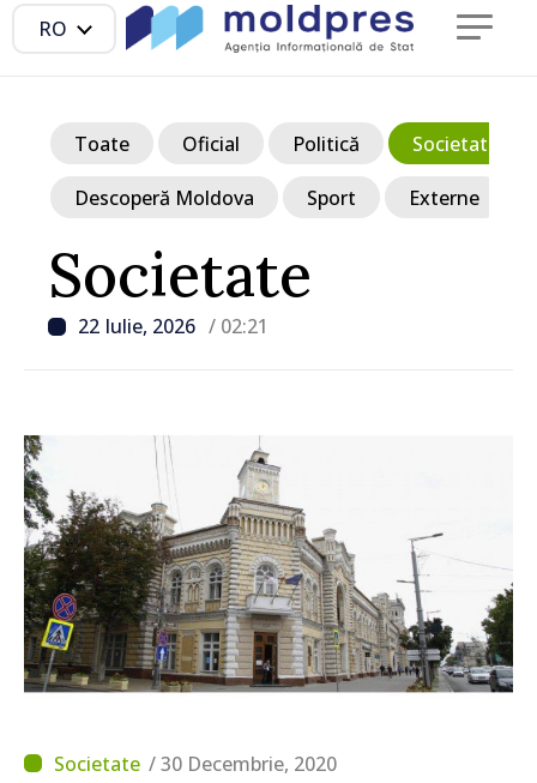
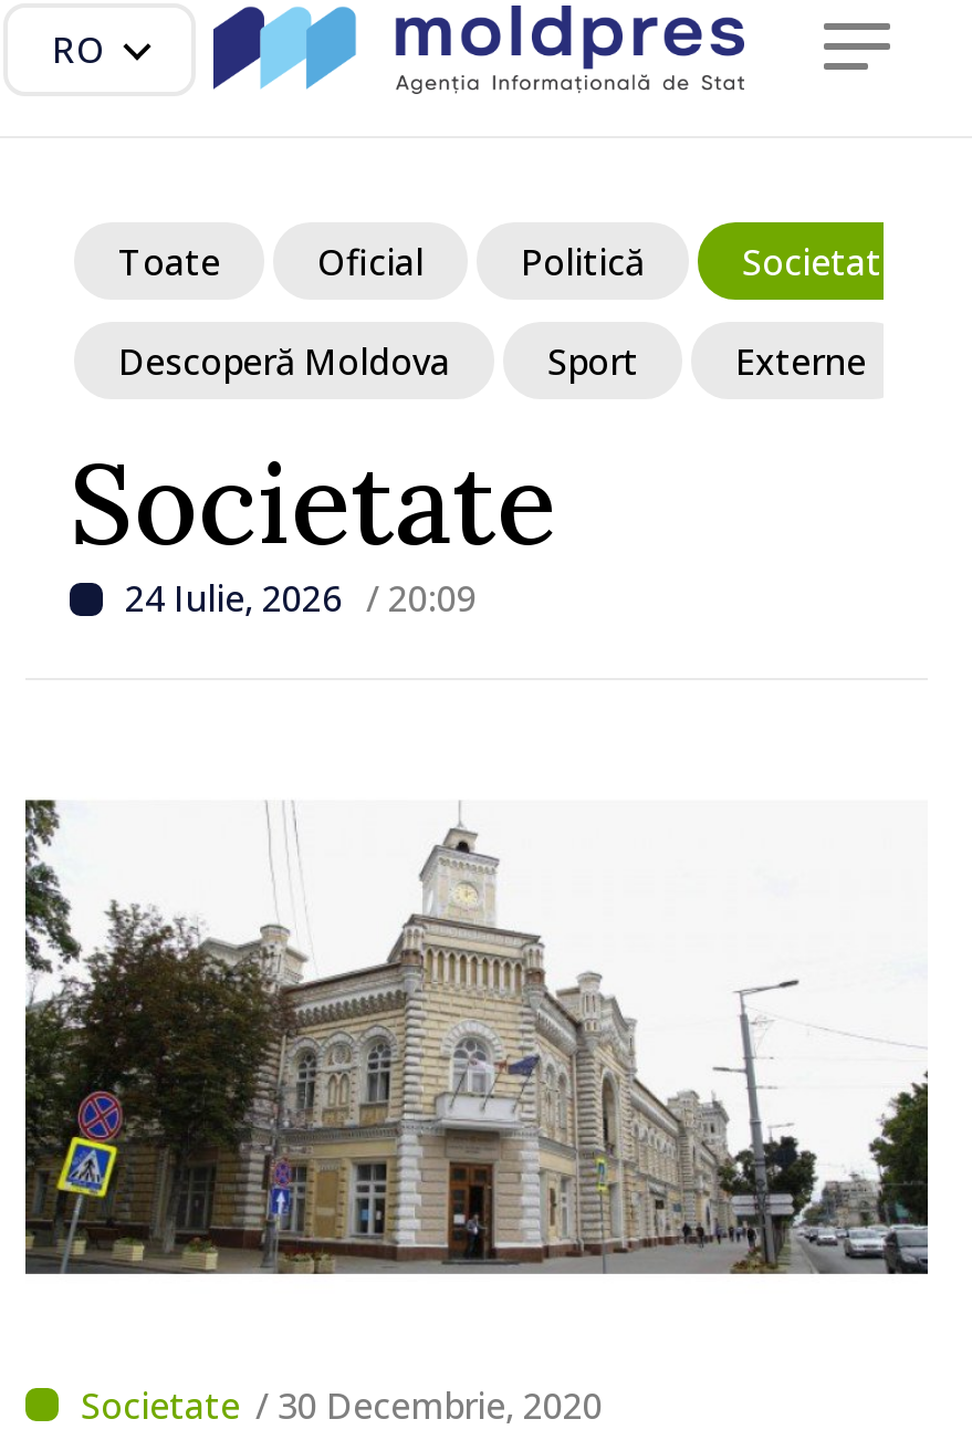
[78,313,268,339] 22 Iulie, 2026 / 02:21 -> [125,574,477,623] 24 Iulie, 2026 / 20:09

